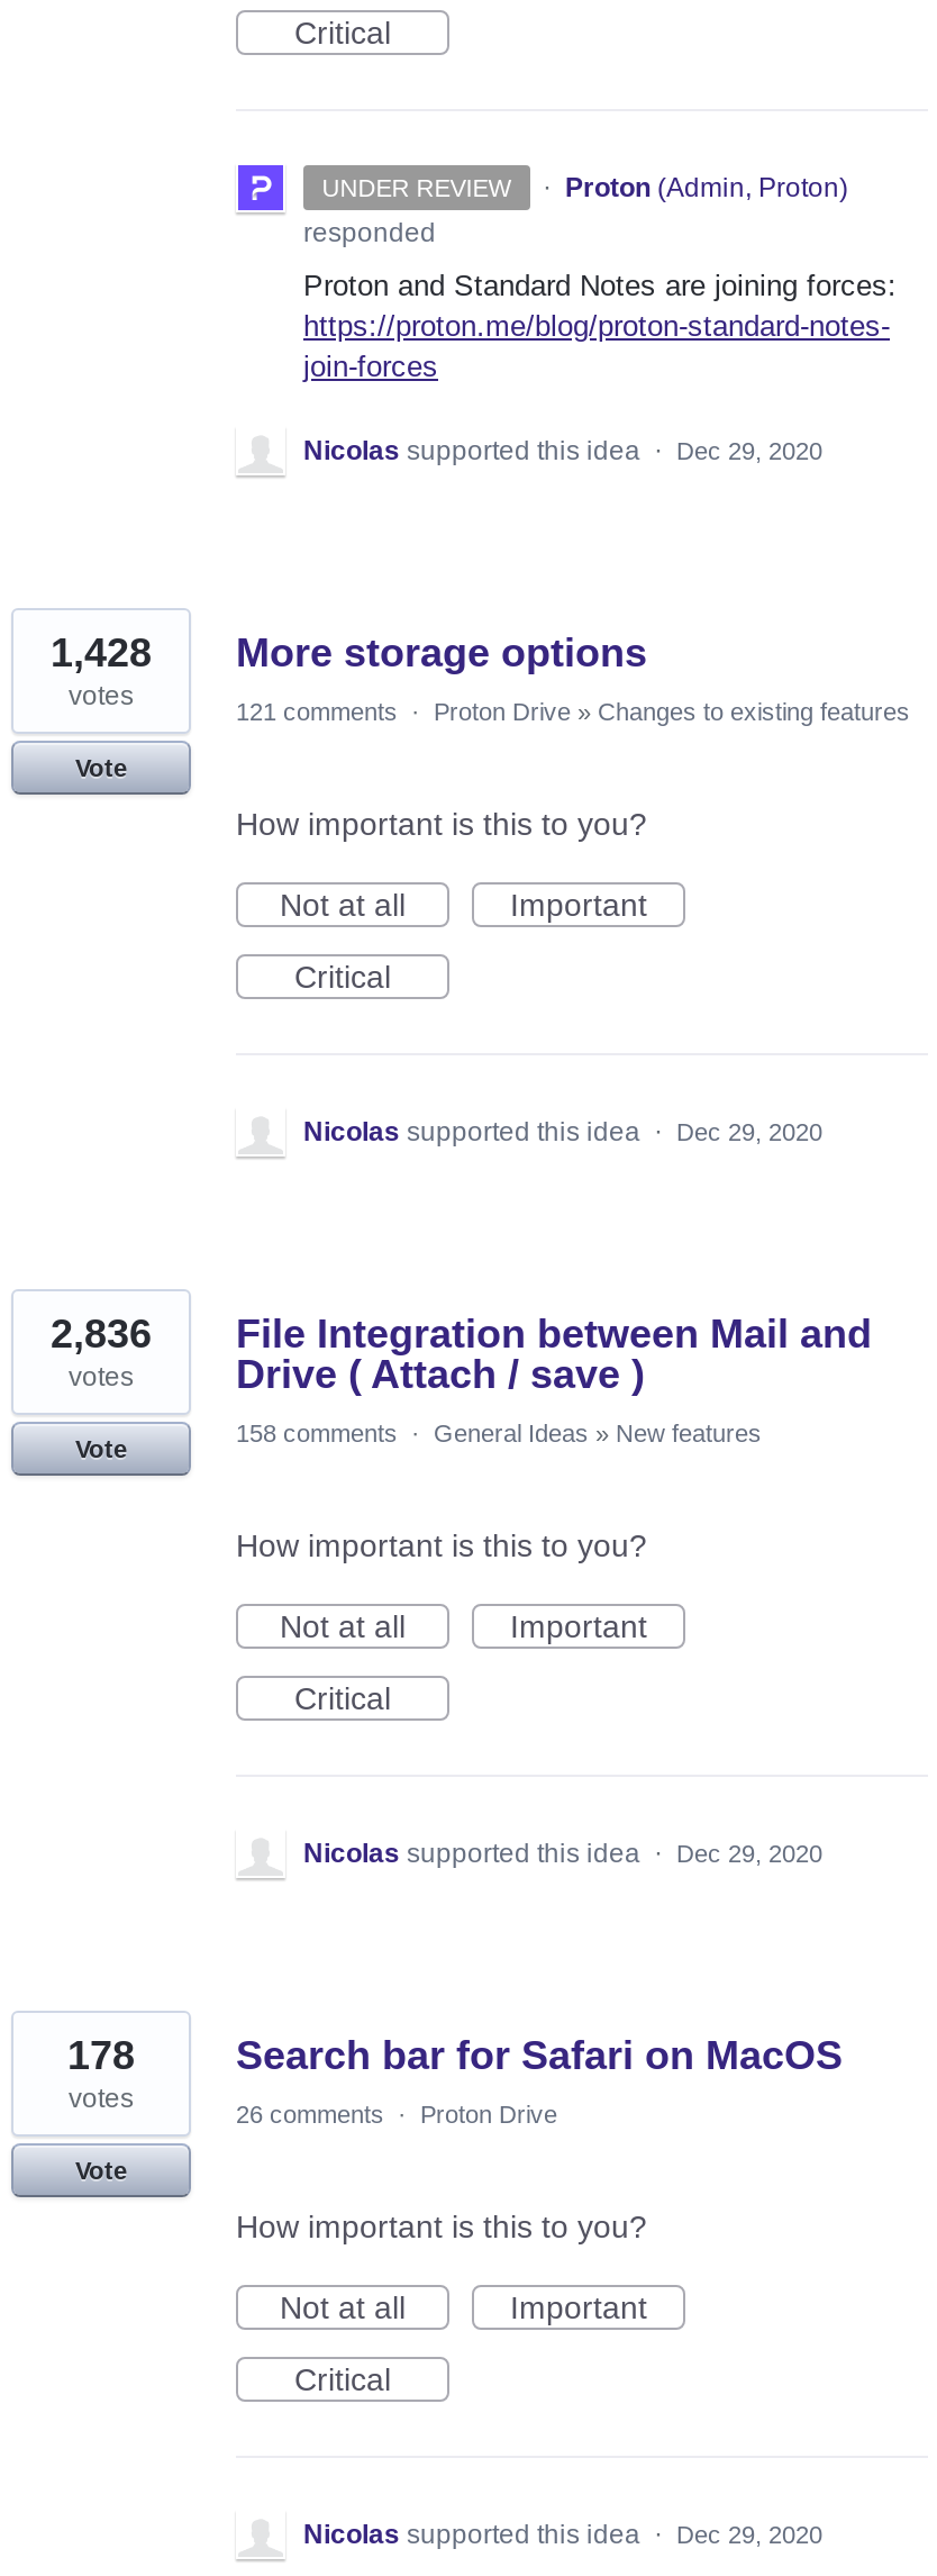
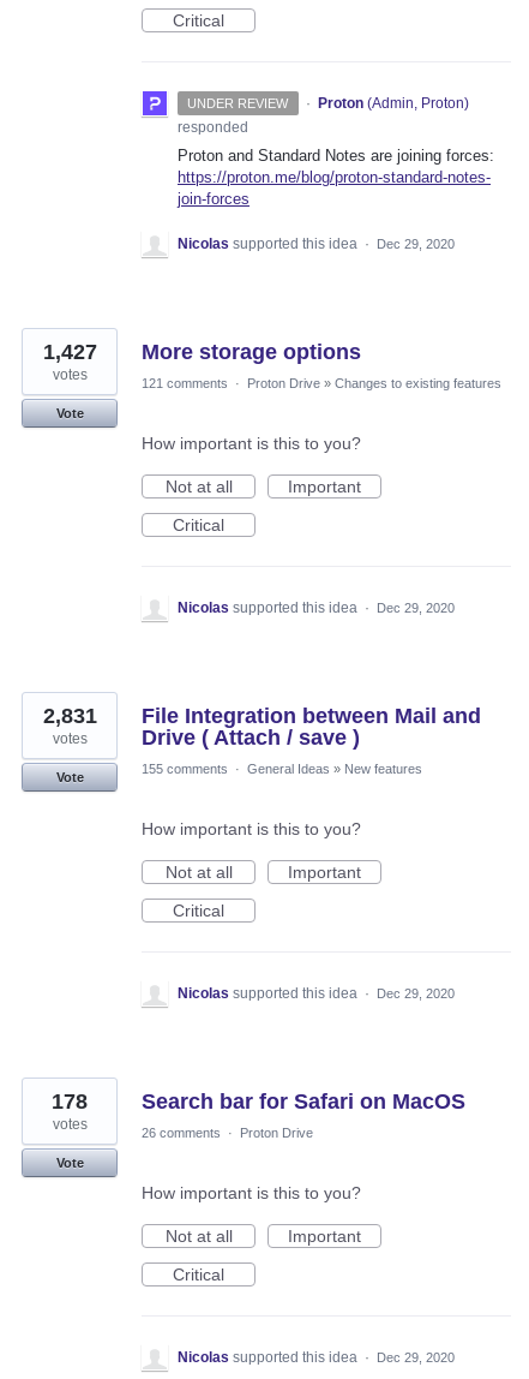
[51,631,647,676] 1,428 More storage options -> [43,340,361,364] 1,427 More storage options
[51,1313,872,1357] 2,836 File Integration between Mail and -> [43,704,481,728] 2,831 File Integration between Mail and
[236,1420,762,1447] 158 comments · General Ideas » New features -> [142,762,422,776] 155 comments · General Ideas » New features

